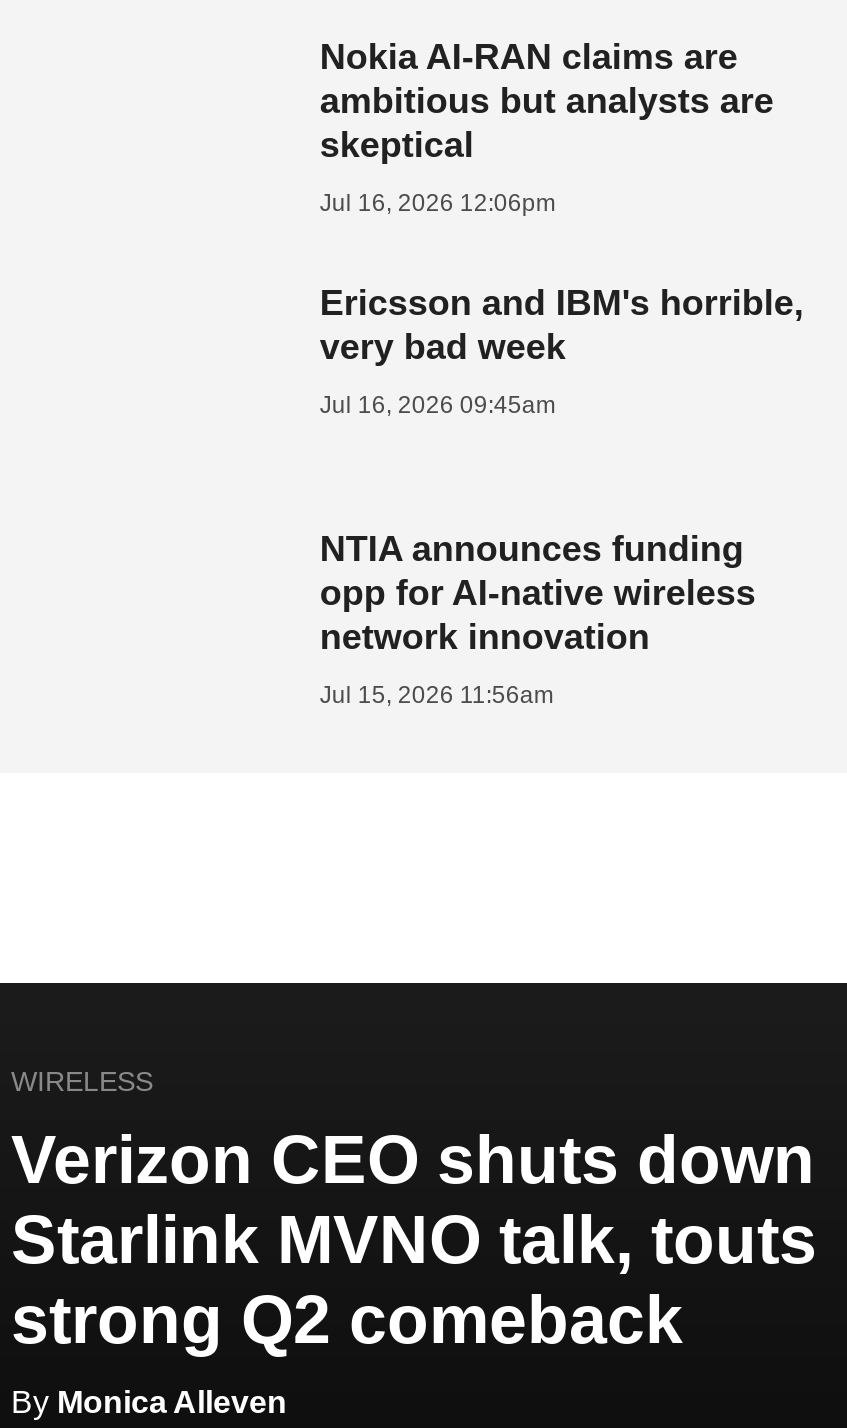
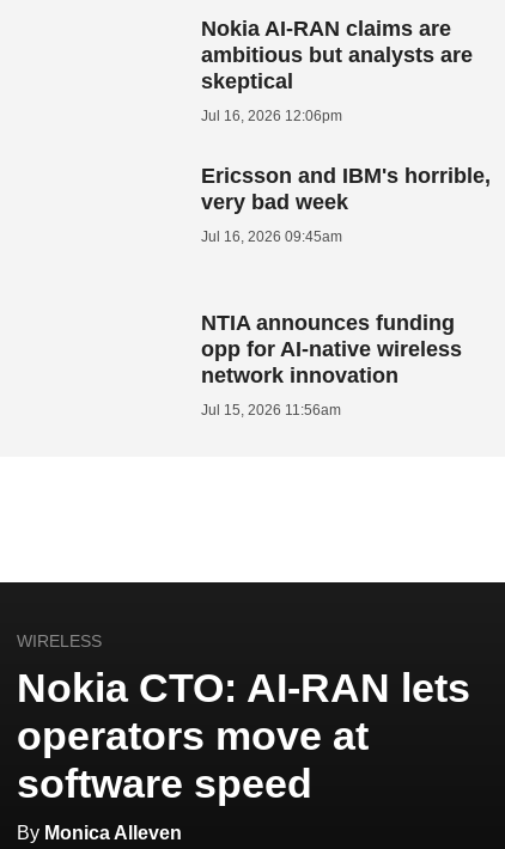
[11,1120,817,1356] Verizon CEO shuts down | Starlink MVNO talk, touts | strong Q2 comeback -> [17,664,470,806] Nokia CTO: AI-RAN lets | operators move at | software speed

